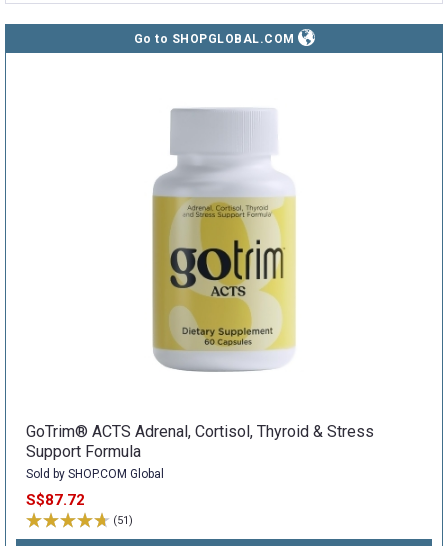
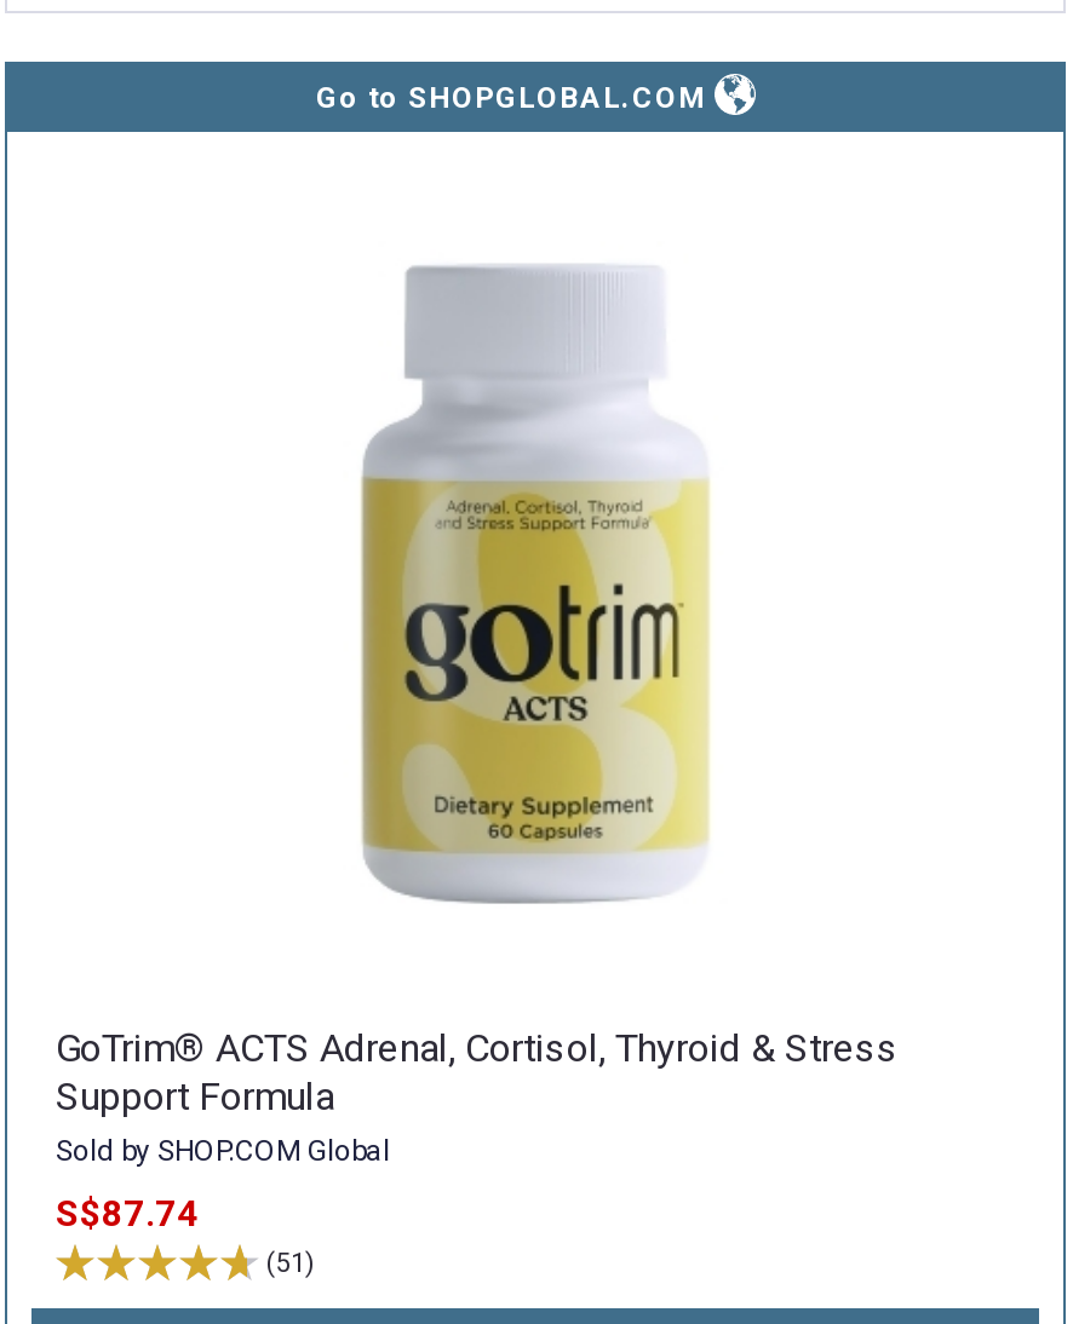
[26,491,85,509] S$87.72 -> [56,1192,199,1236] S$87.74

